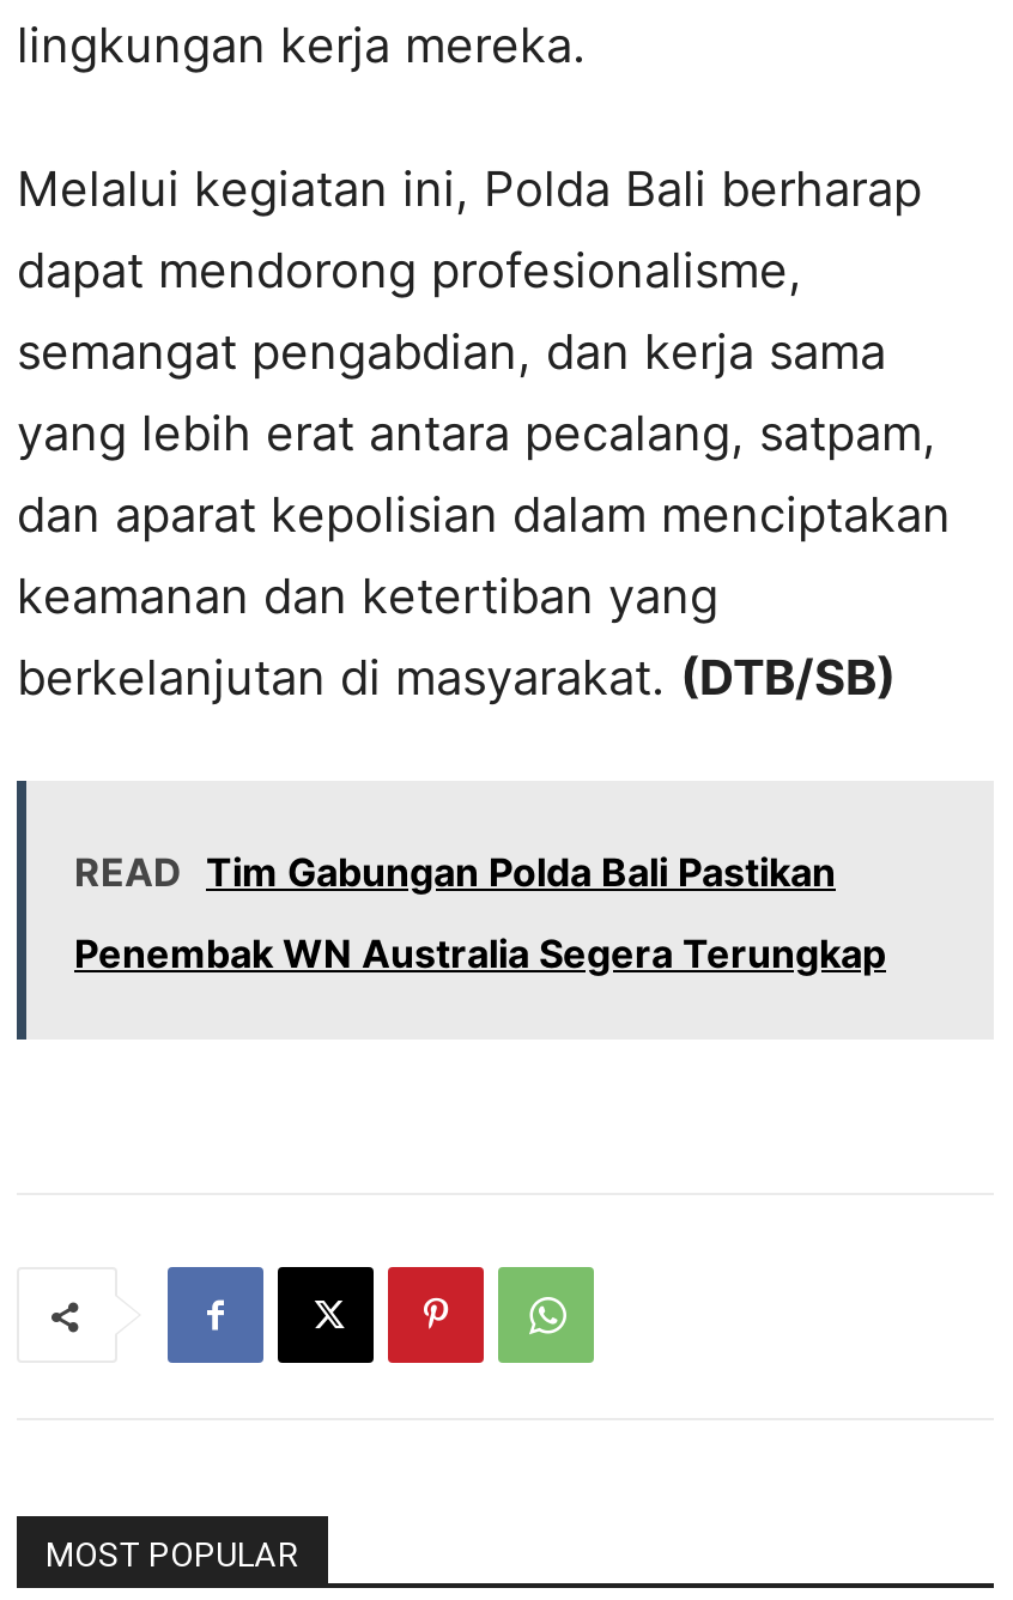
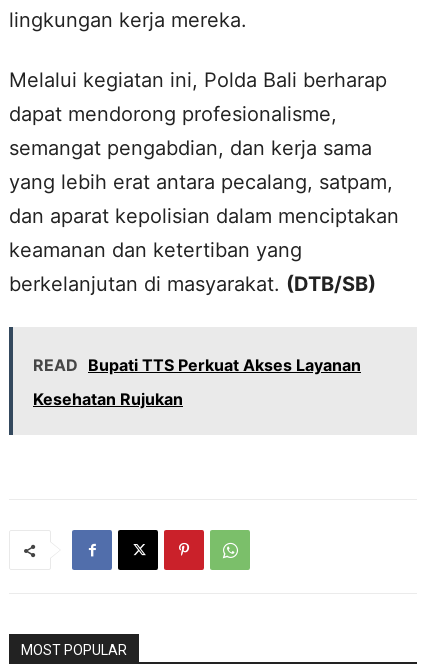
[74,848,836,896] READ Tim Gabungan Polda Bali Pastikan -> [33,355,361,375] READ Bupati TTS Perkuat Akses Layanan
[74,929,886,977] Penembak WN Australia Segera Terungkap -> [33,389,183,409] Kesehatan Rujukan

